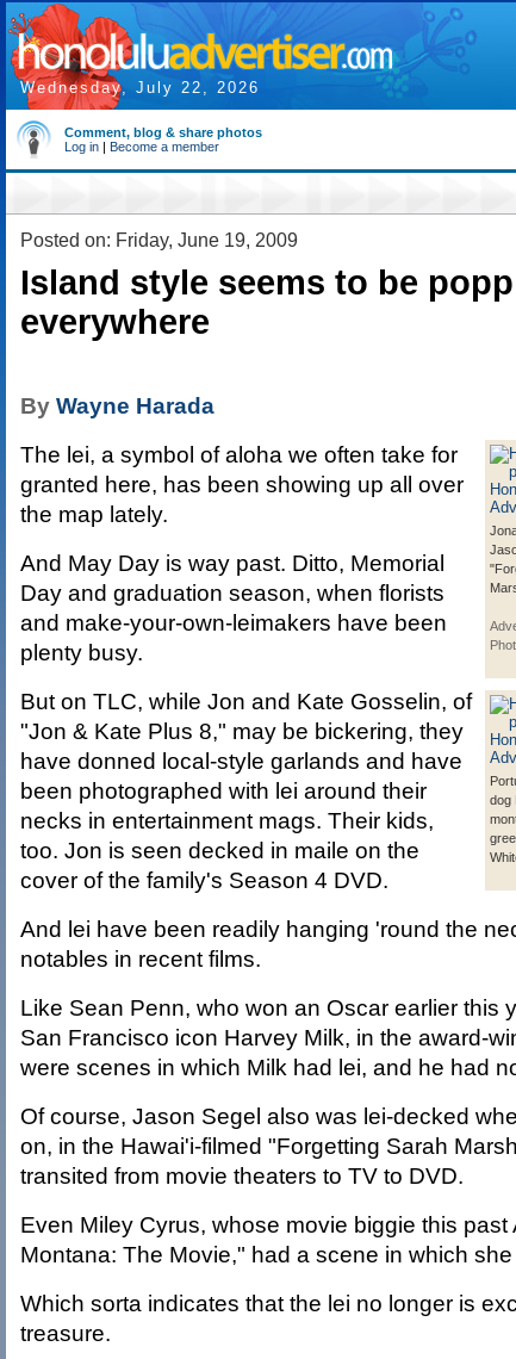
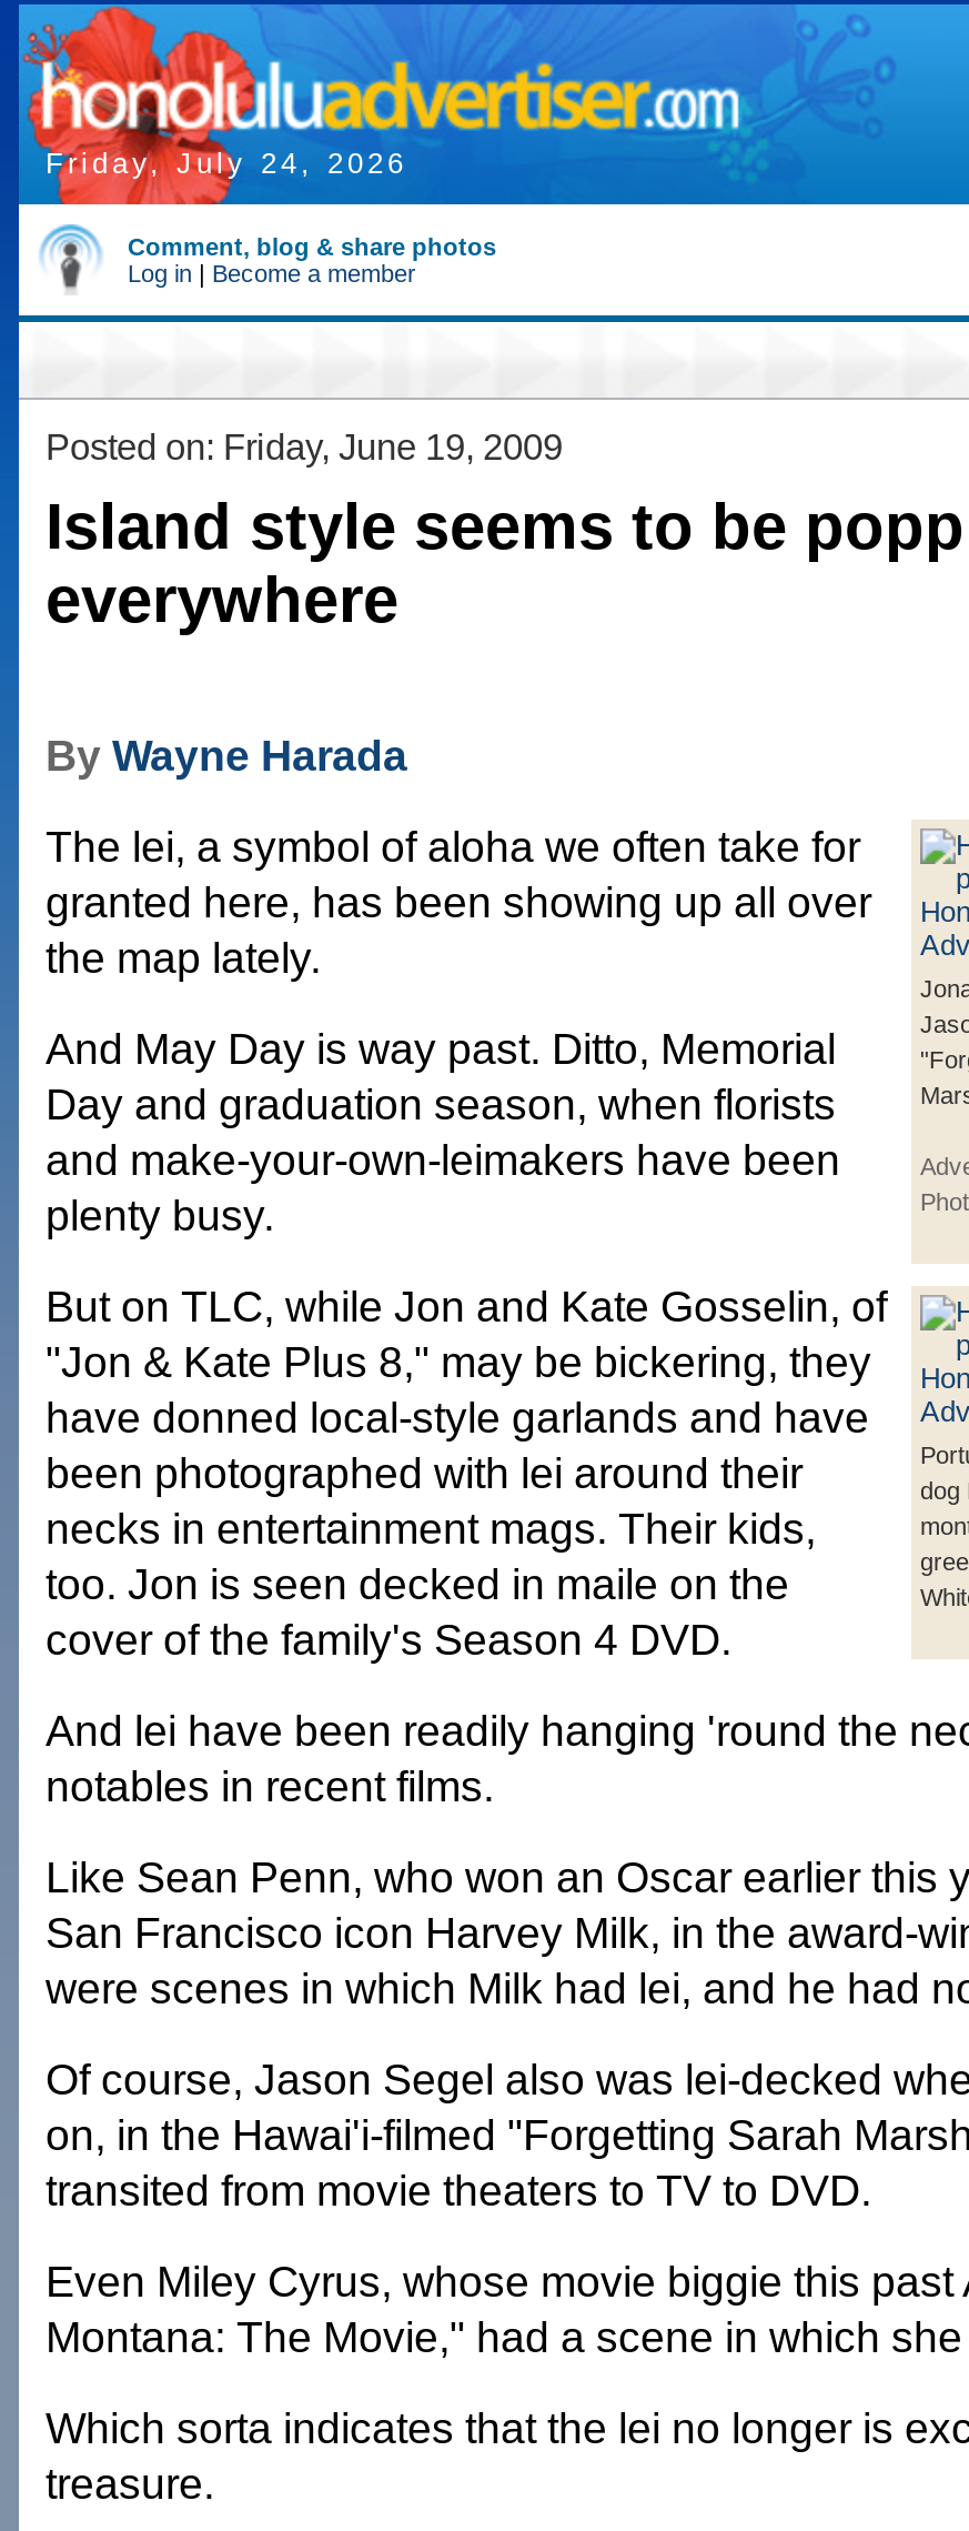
[20,79,260,97] Wednesday, July 22, 2026 -> [46,147,407,180] Friday, July 24, 2026

